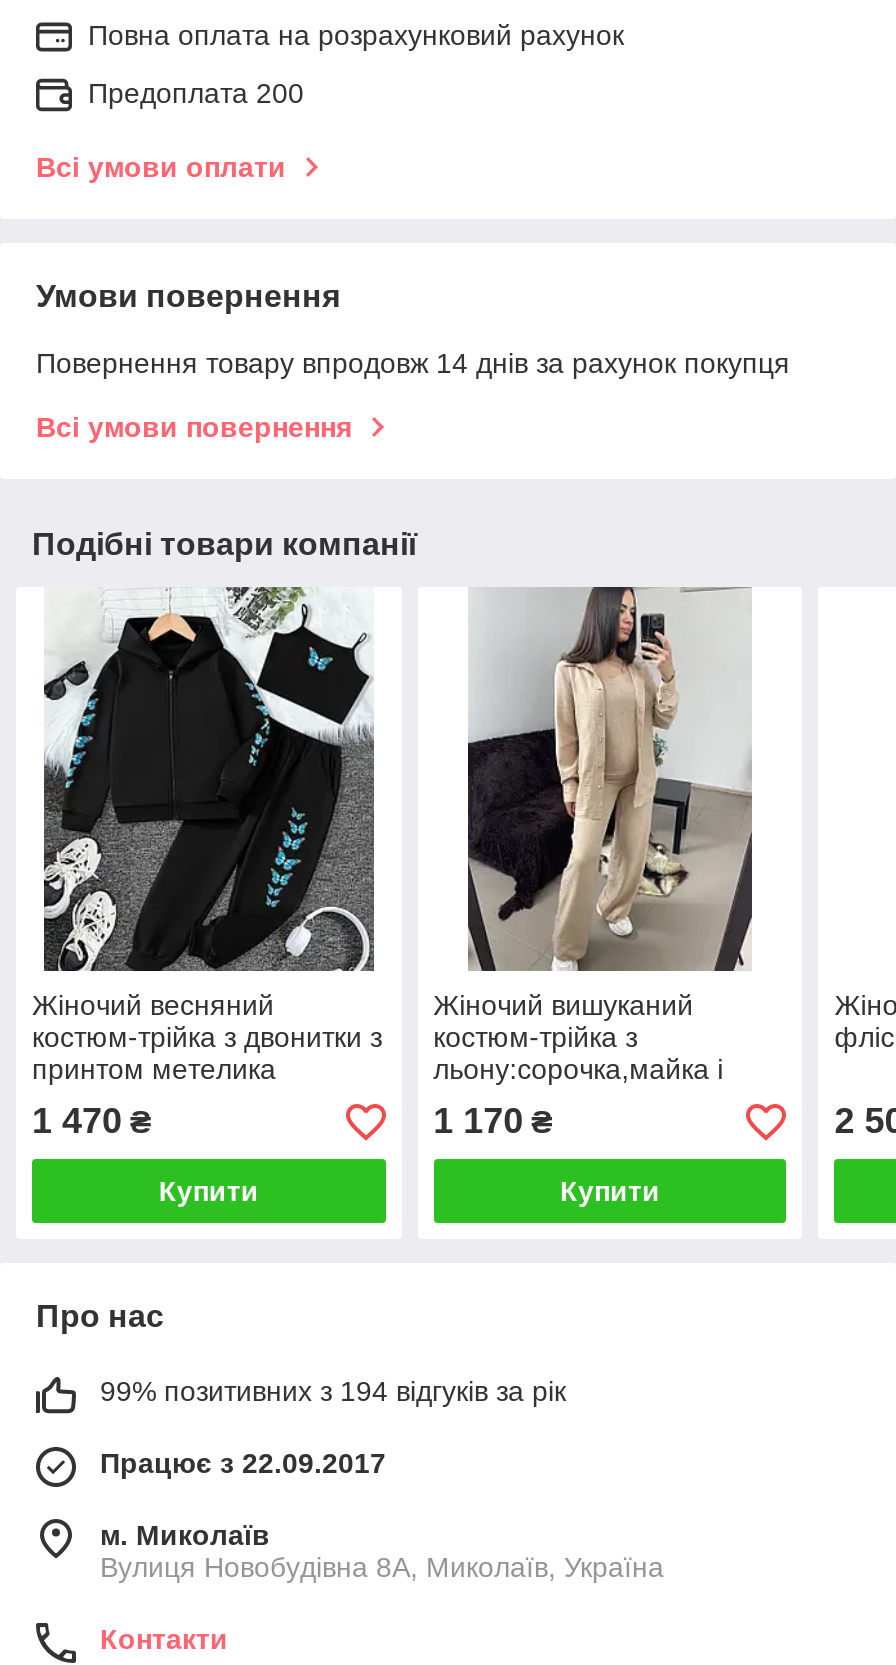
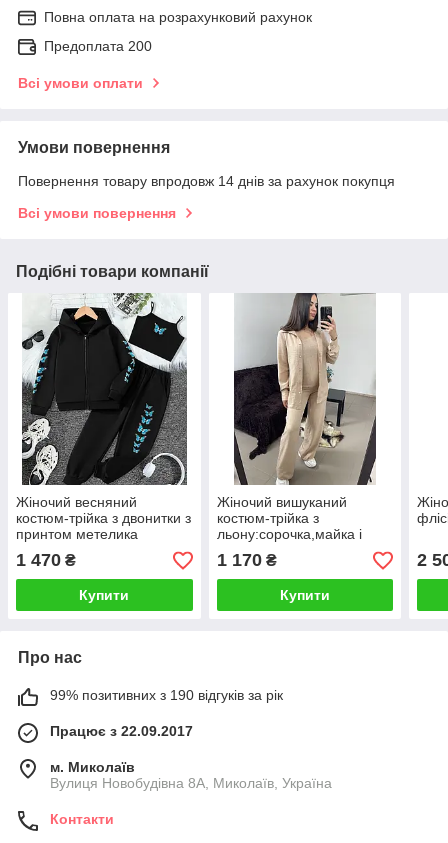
[100,1376,566,1408] 99% позитивних з 194 відгуків за рік -> [50,687,283,703] 99% позитивних з 190 відгуків за рік

